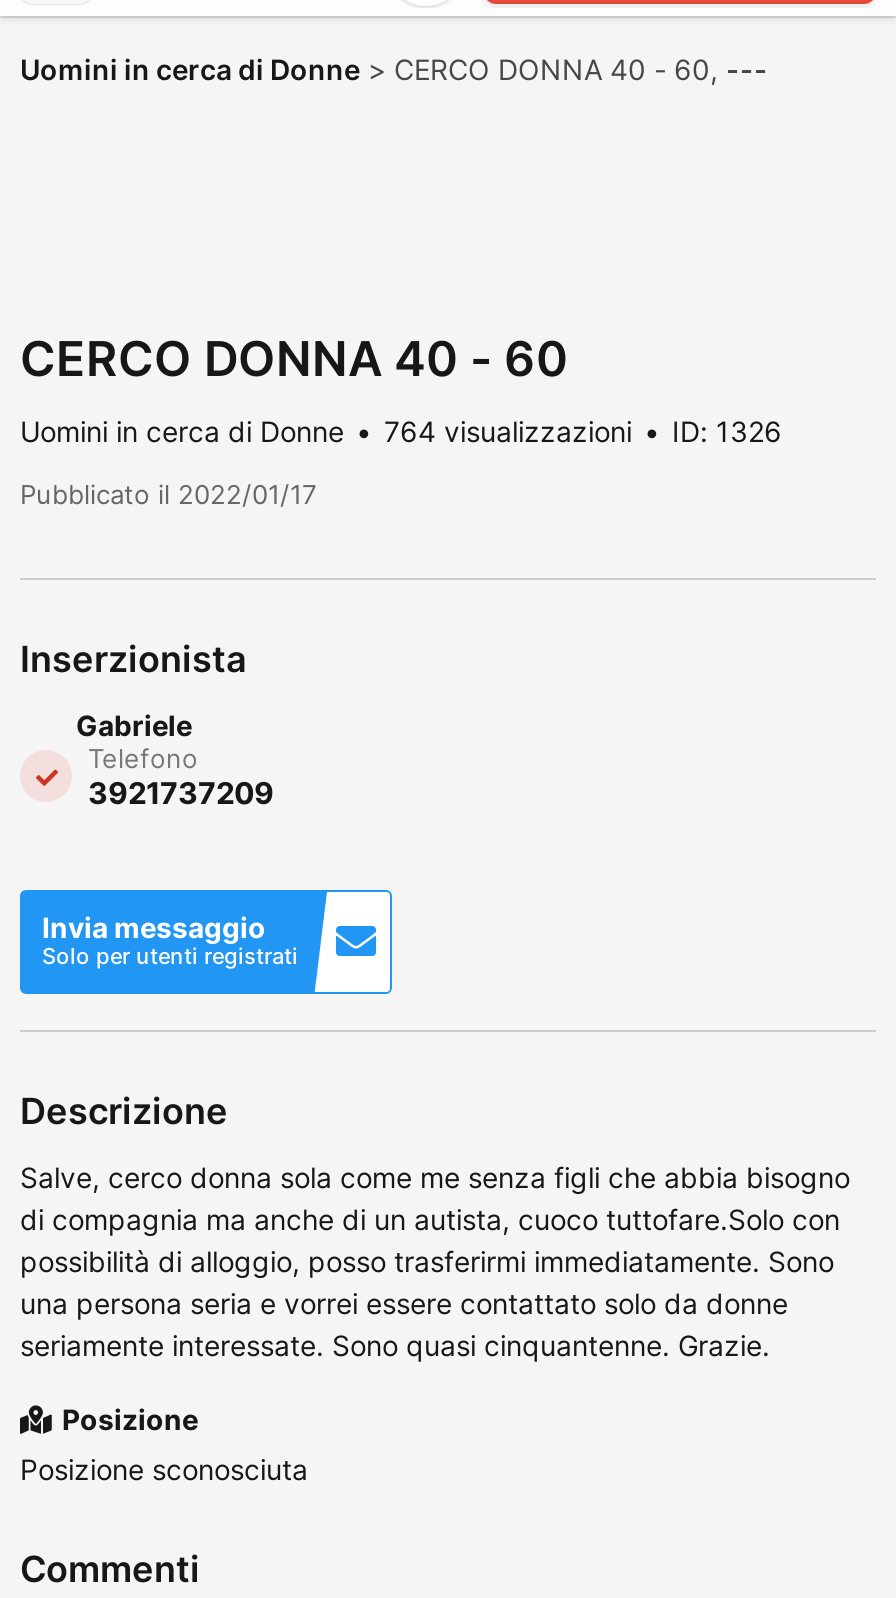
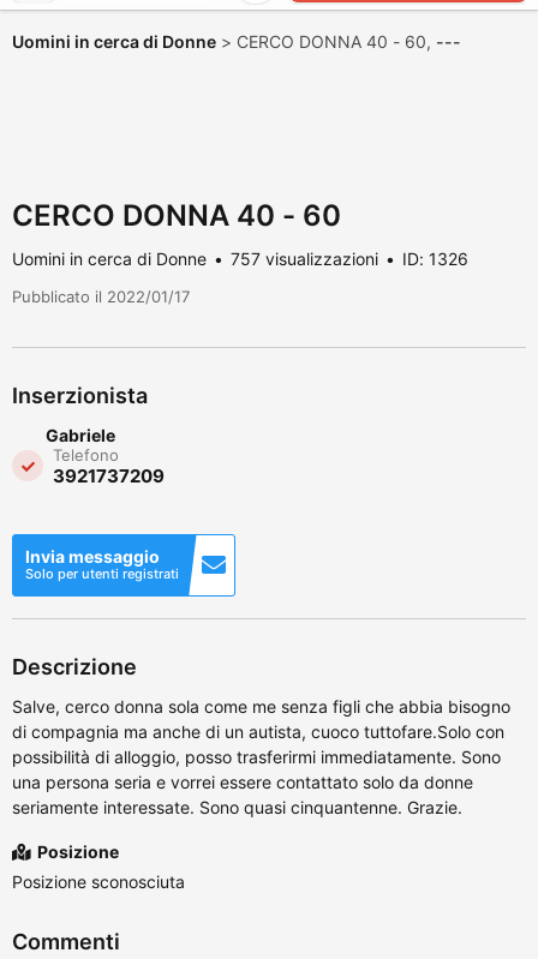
[384,414,632,448] 764 visualizzazioni -> [231,248,378,269] 757 visualizzazioni

